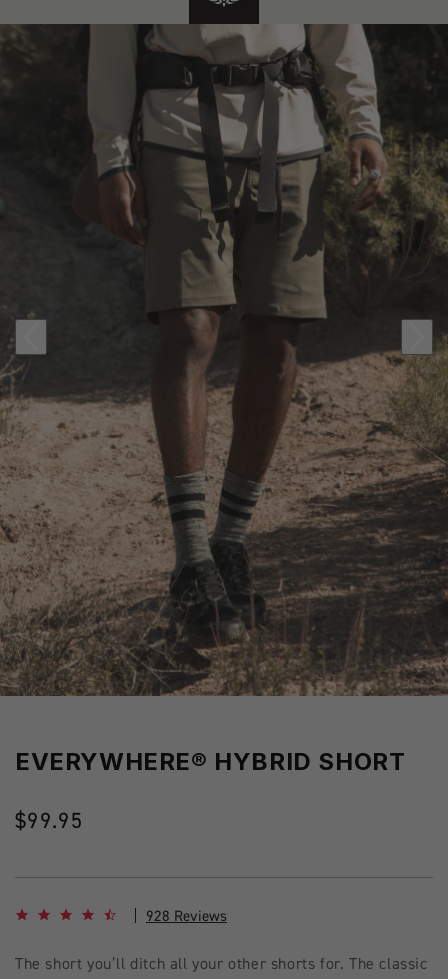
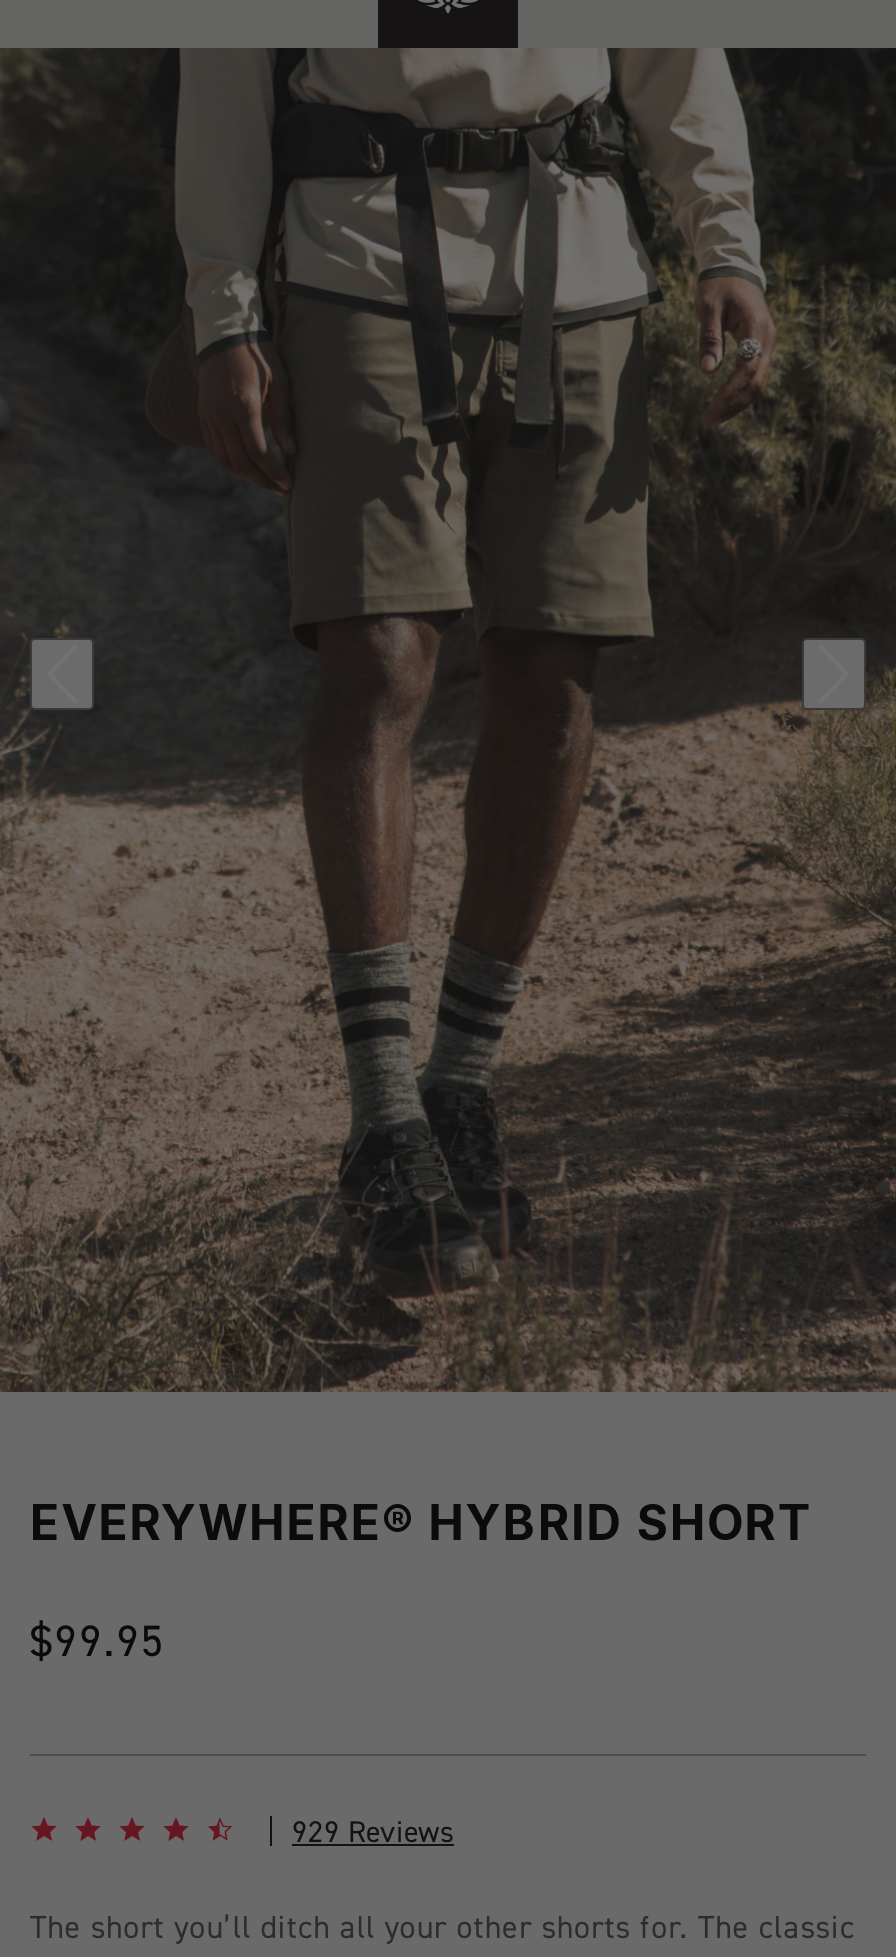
[146,909,227,924] 928 Reviews -> [292,1818,454,1848] 929 Reviews

